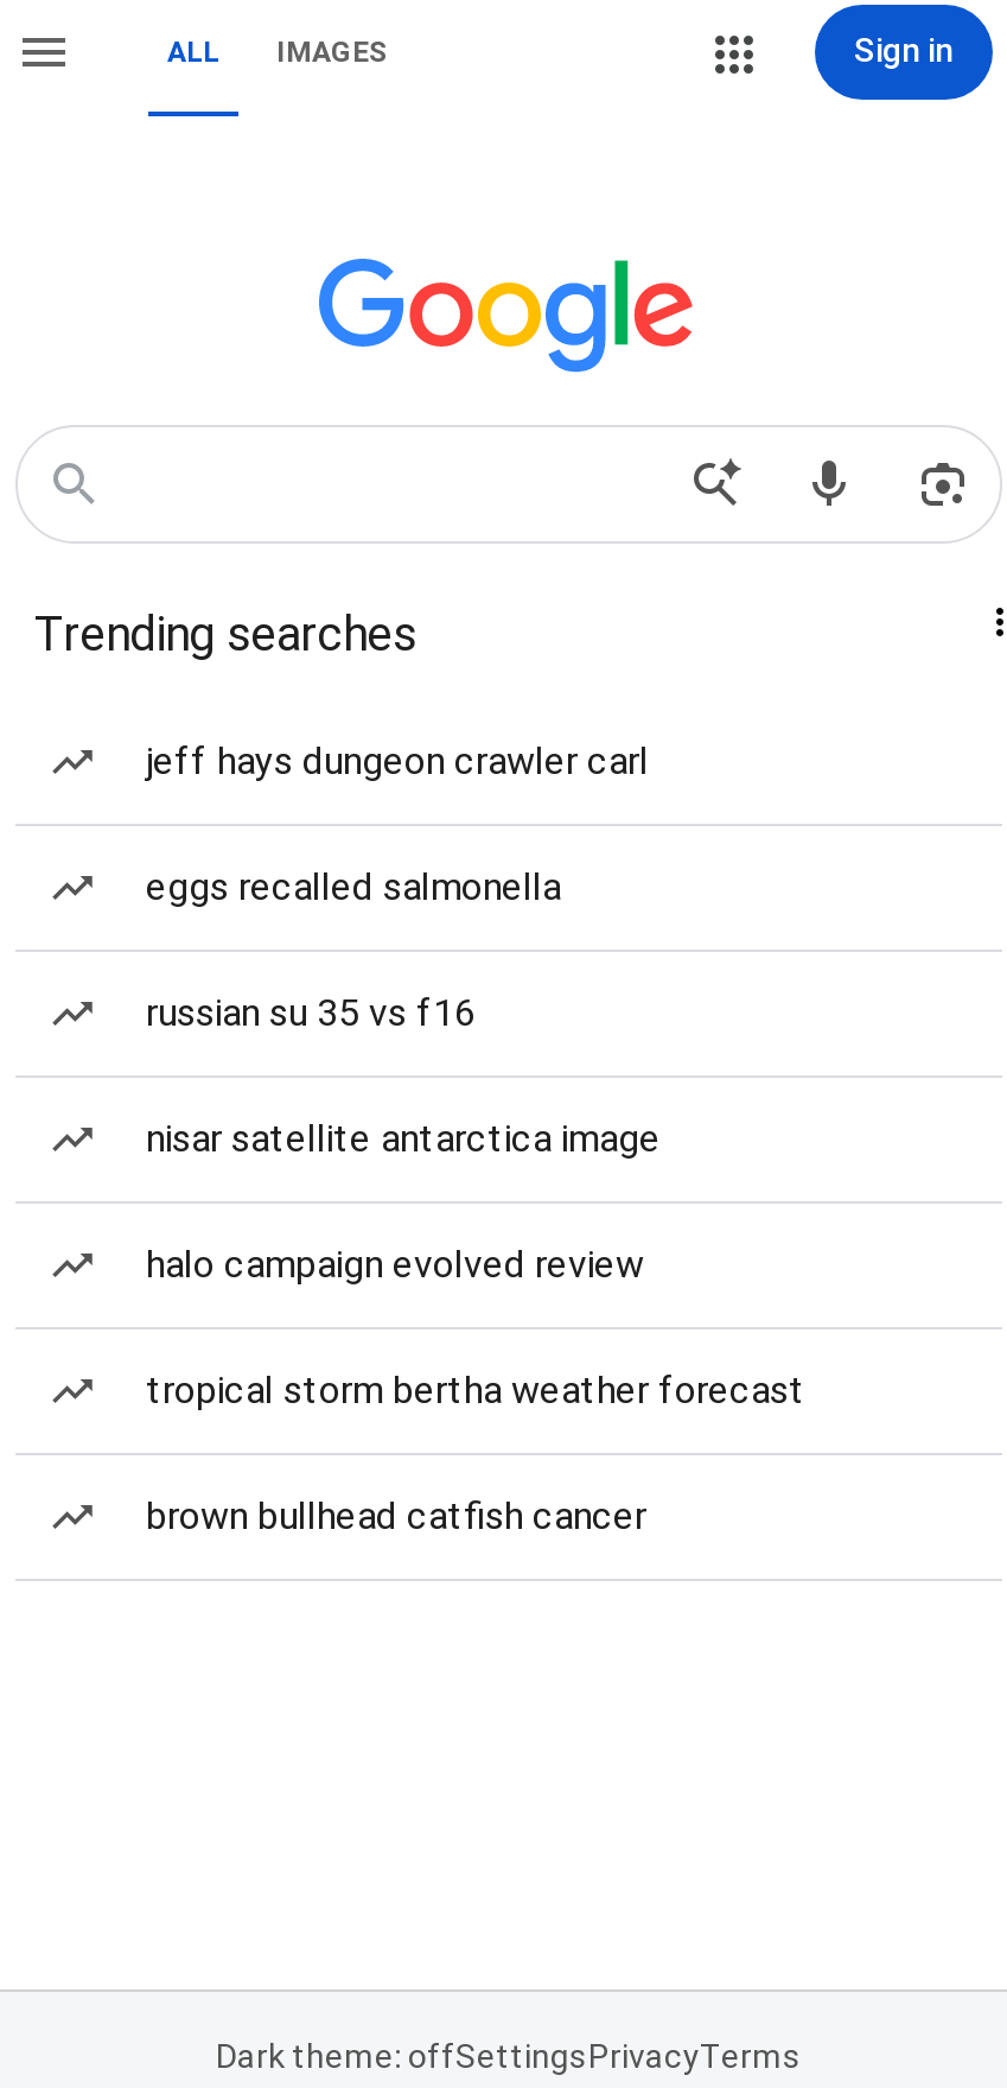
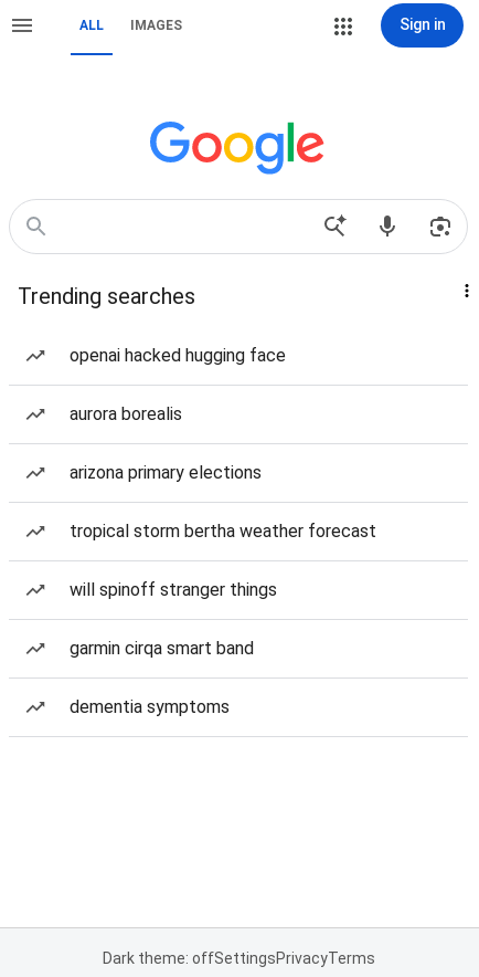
[146,738,661,1287] jeff hays dungeon crawler carl | eggs recalled salmonella | russian su 35 vs f16 | nisar satellite antarctica image | halo campaign evolved review -> [70,345,286,483] openai hacked hugging face | aurora borealis | arizona primary elections
moved [146,1367,805,1413] -> [70,521,376,542]: tropical storm bertha weather forecast
[146,1493,646,1538] brown bullhead catfish cancer -> [70,579,277,717] will spinoff stranger things | garmin cirqa smart band | dementia symptoms

